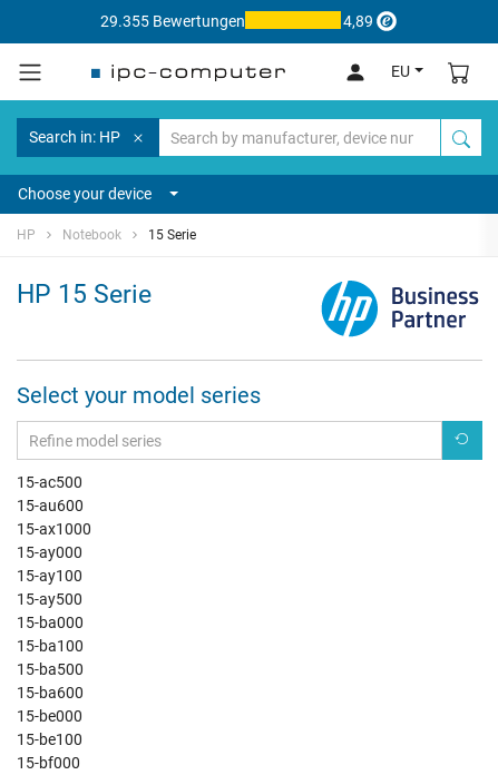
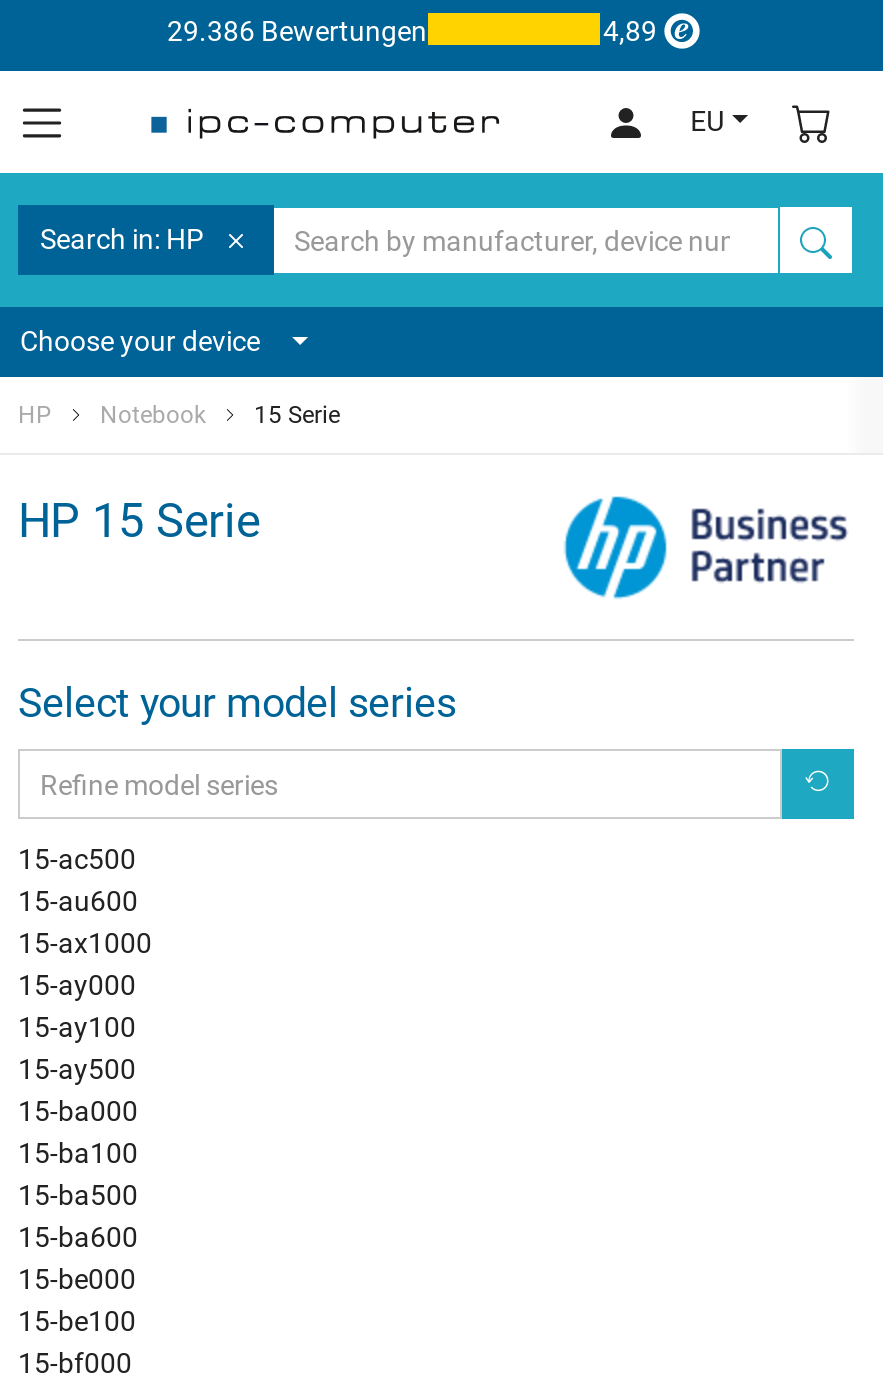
[100,12,245,30] 29.355 Bewertungen -> [167,14,427,46] 29.386 Bewertungen

